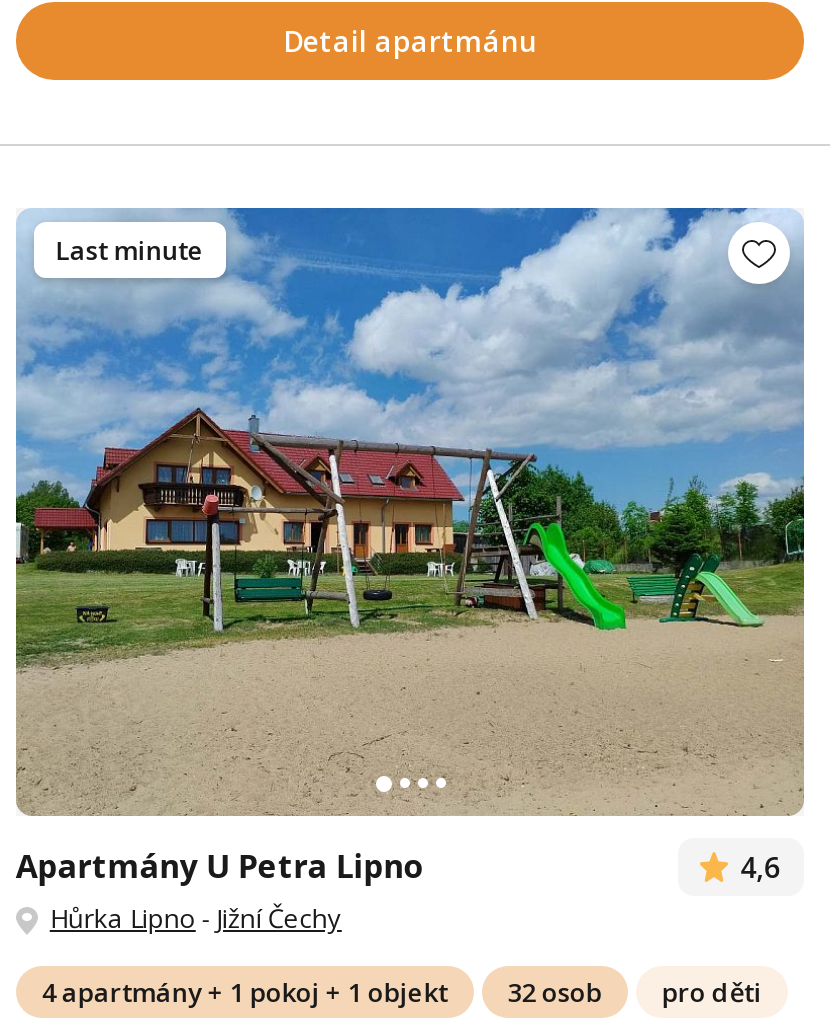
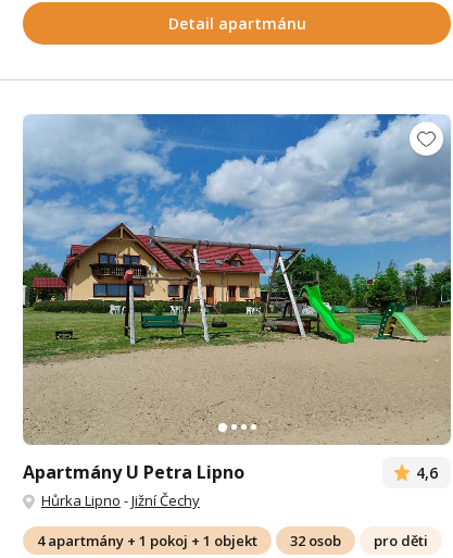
[56,232,204,268] Last minute -> none

